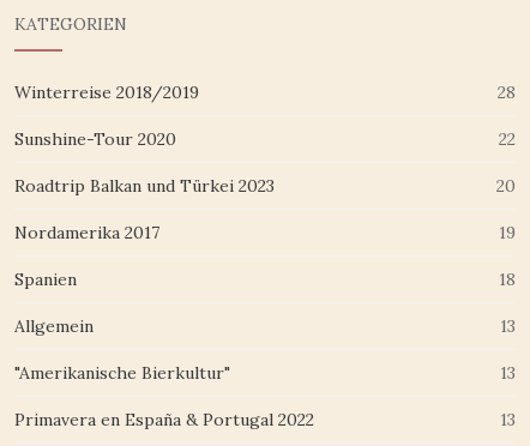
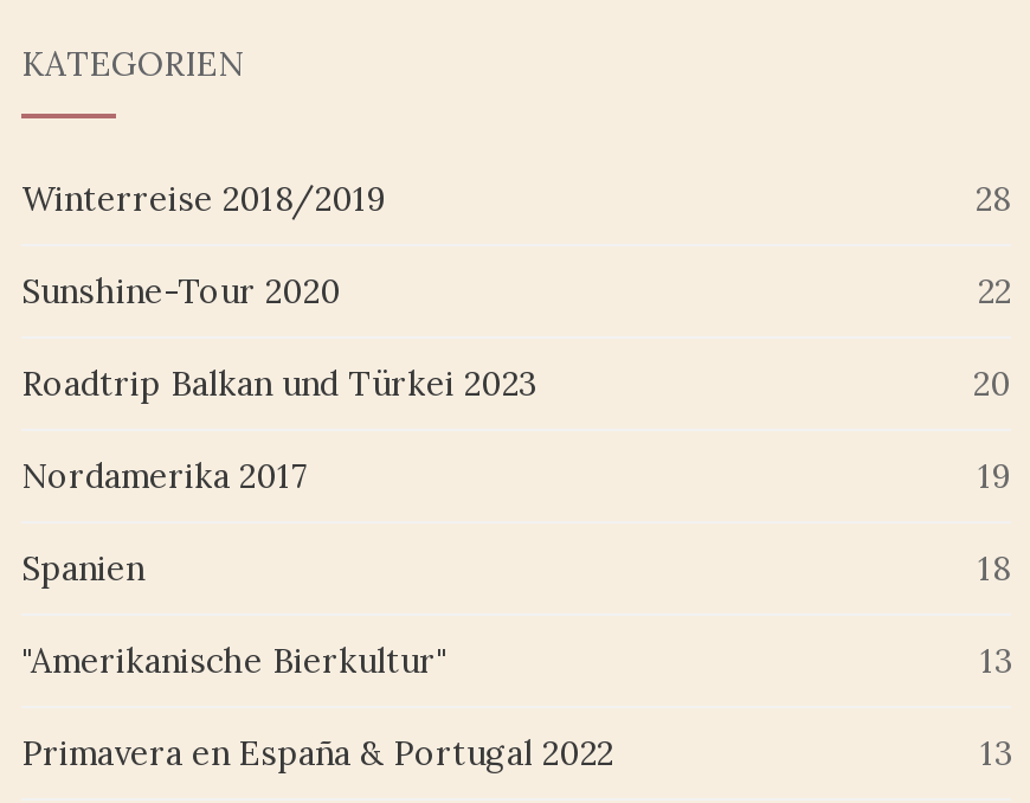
[14,315,516,337] Allgemein | 13 -> none

